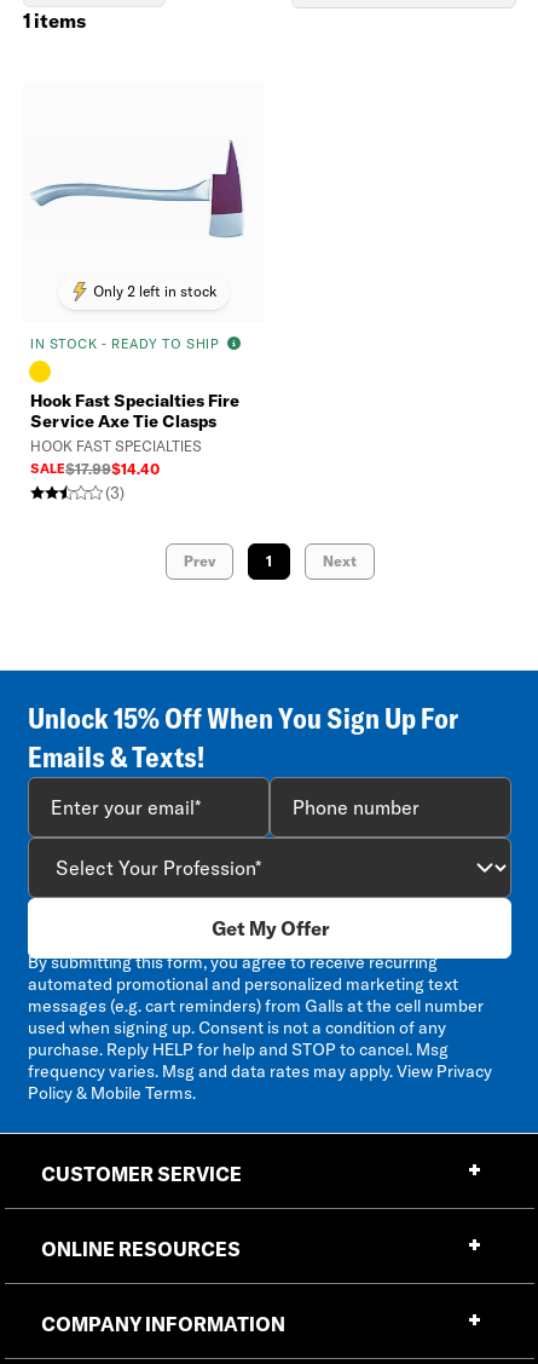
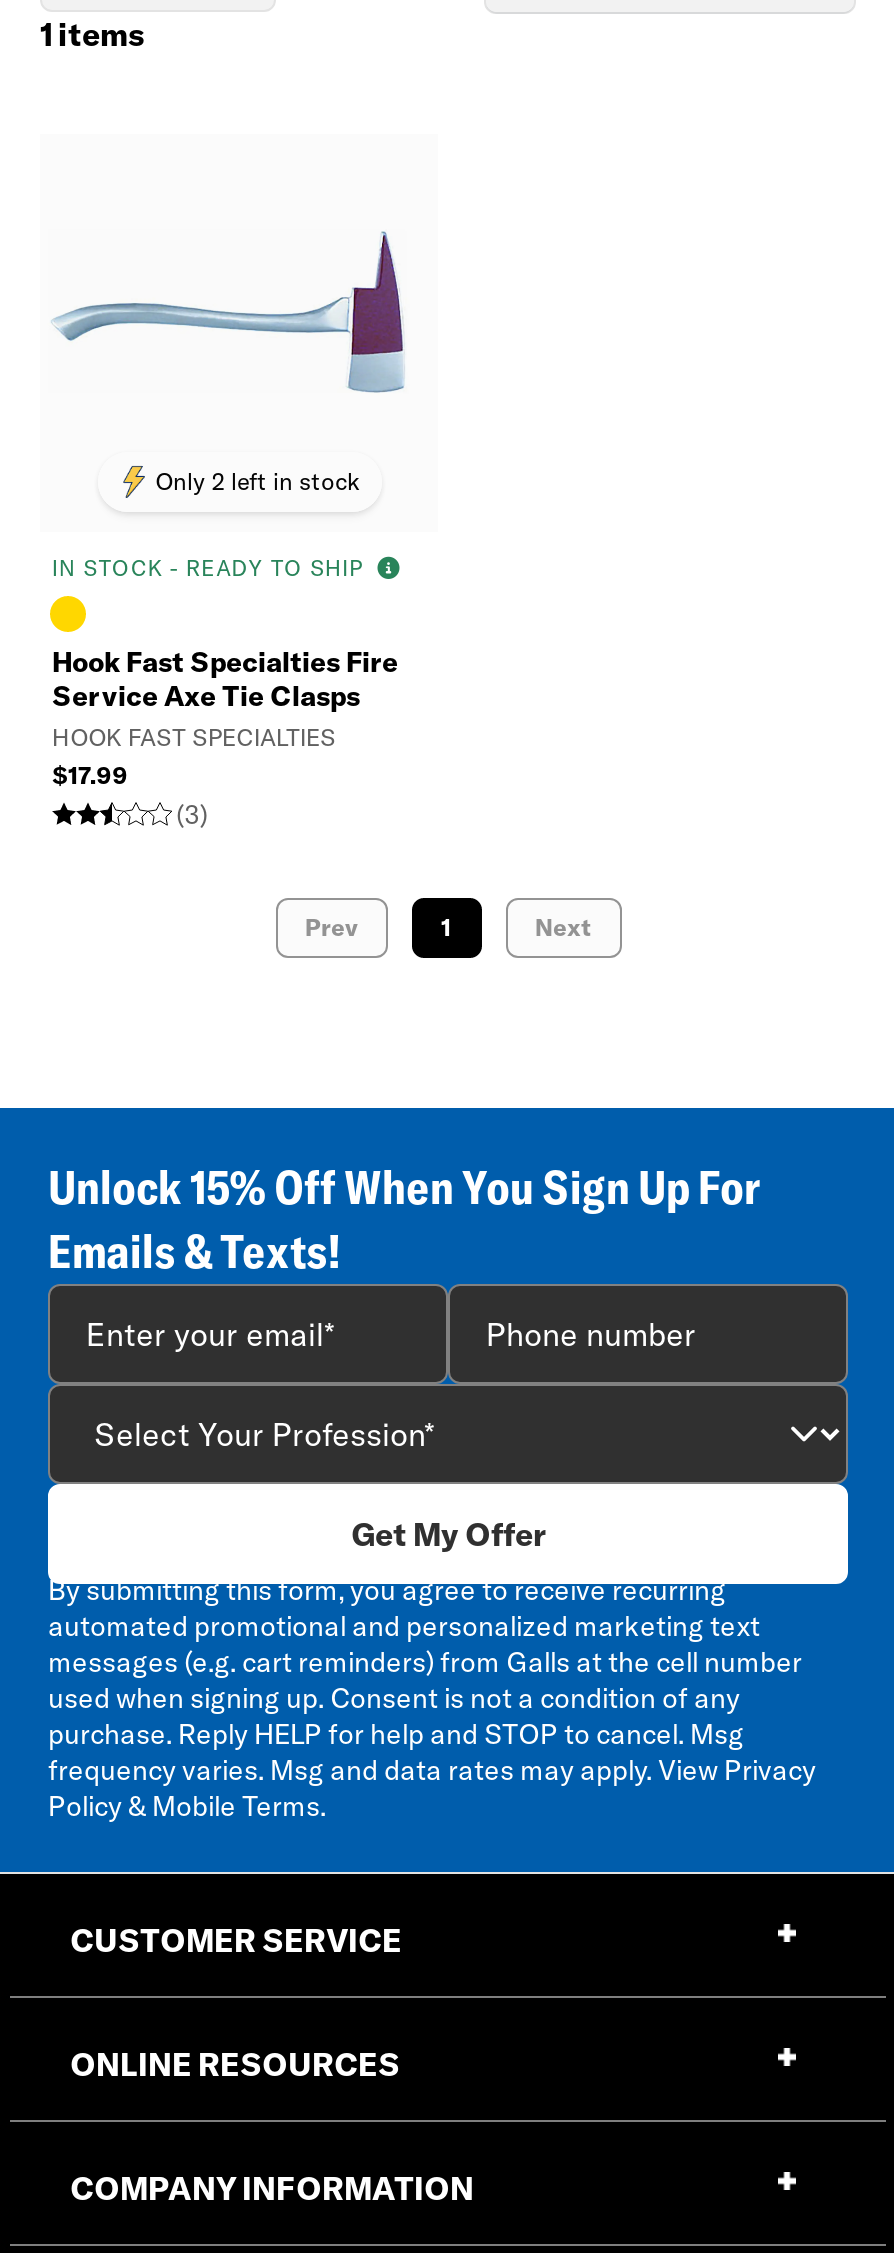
[30,460,160,478] SALE$17.99$14.40 -> [52,760,128,790] $17.99

